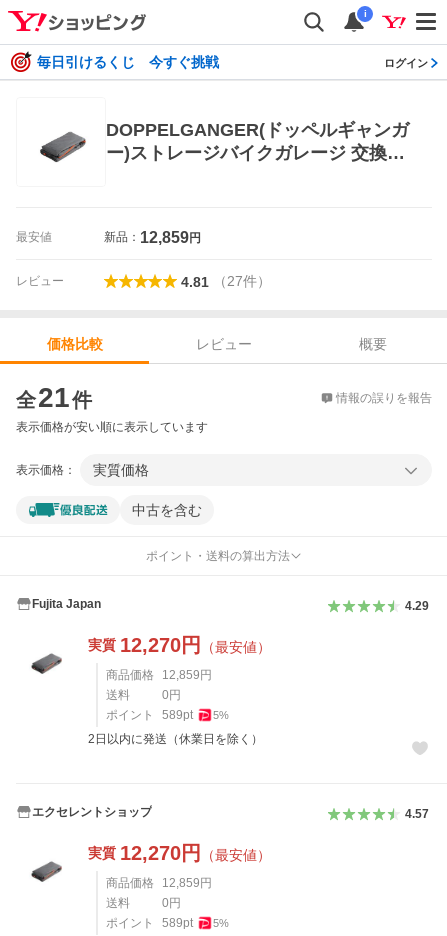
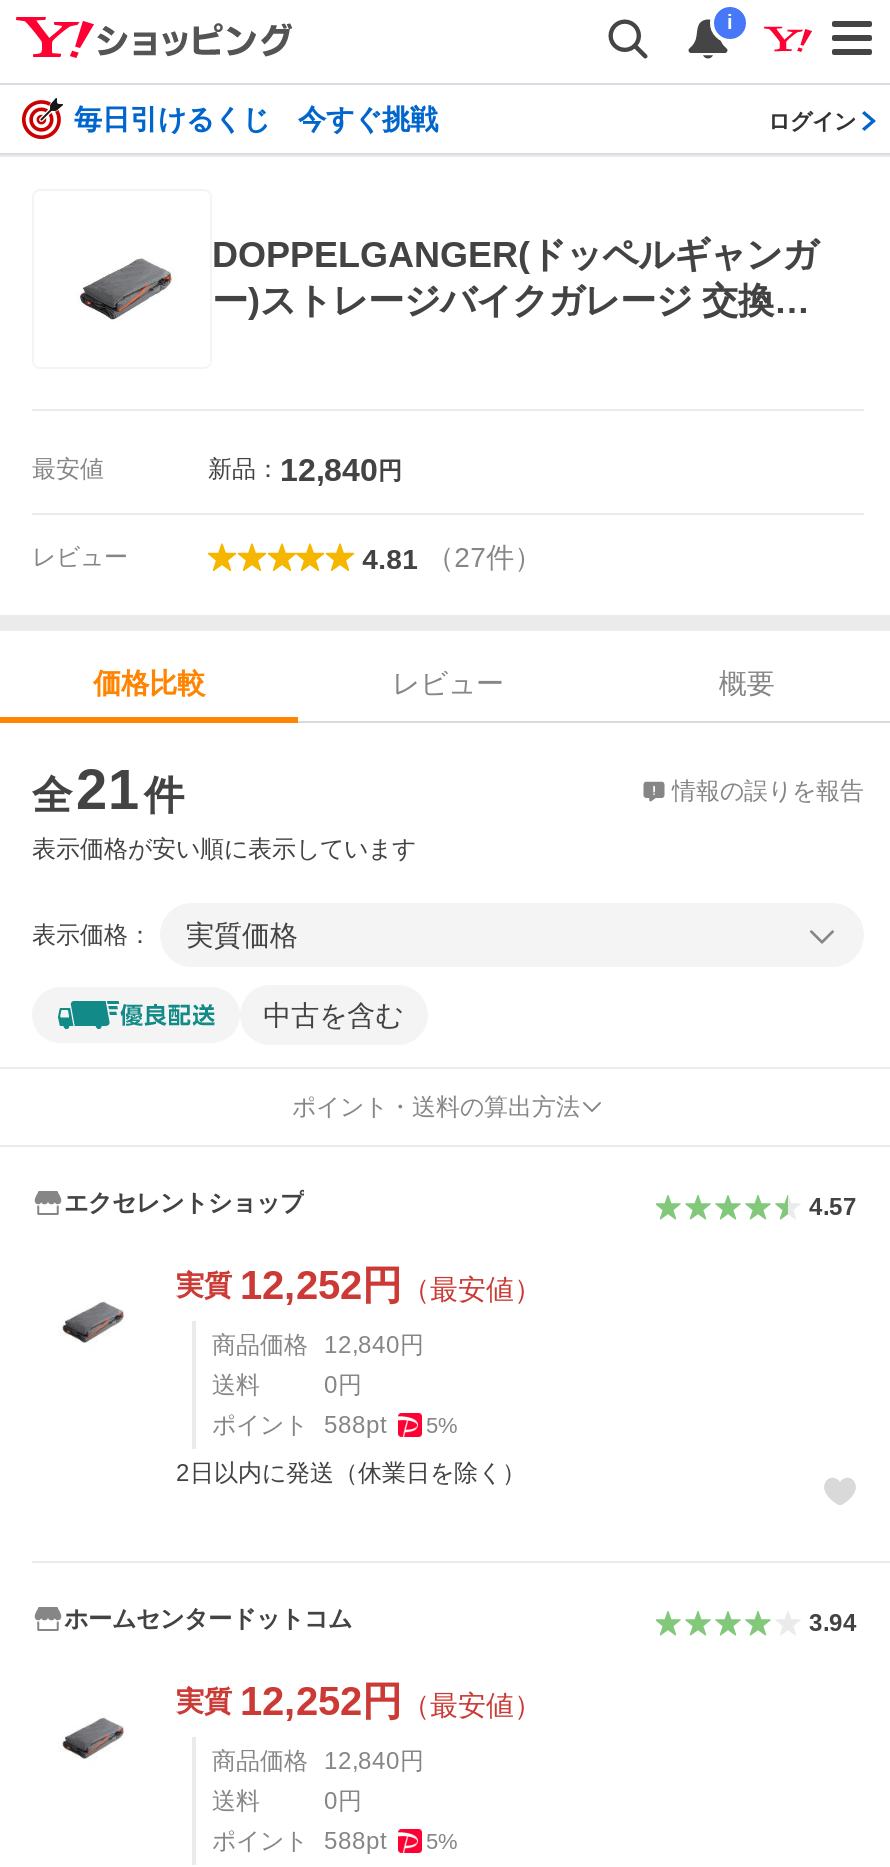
[104,229,201,246] 新品：12,859円 -> [208,453,402,487] 新品：12,840円
[32,597,428,613] Fujita Japan | 4.29 -> none
[88,634,271,656] 実質12,270円（最安値） -> [176,1263,542,1307] 実質12,252円（最安値）
[106,668,212,682] 商品価格 12,859円 -> [212,1331,424,1359] 商品価格 12,840円
[106,708,229,722] ポイント 589pt 5% -> [212,1411,458,1439] ポイント 588pt 5%
none -> [64,1605,857,1637] ホームセンタードットコム | 3.94
moved [32,805,428,821] -> [64,1189,857,1221]: エクセレントショップ | 4.57
[88,842,271,864] 実質12,270円（最安値） -> [176,1679,542,1723] 実質12,252円（最安値）
[106,876,212,890] 商品価格 12,859円 -> [212,1747,424,1775] 商品価格 12,840円
[106,916,229,930] ポイント 589pt 5% -> [212,1827,458,1855] ポイント 588pt 5%

